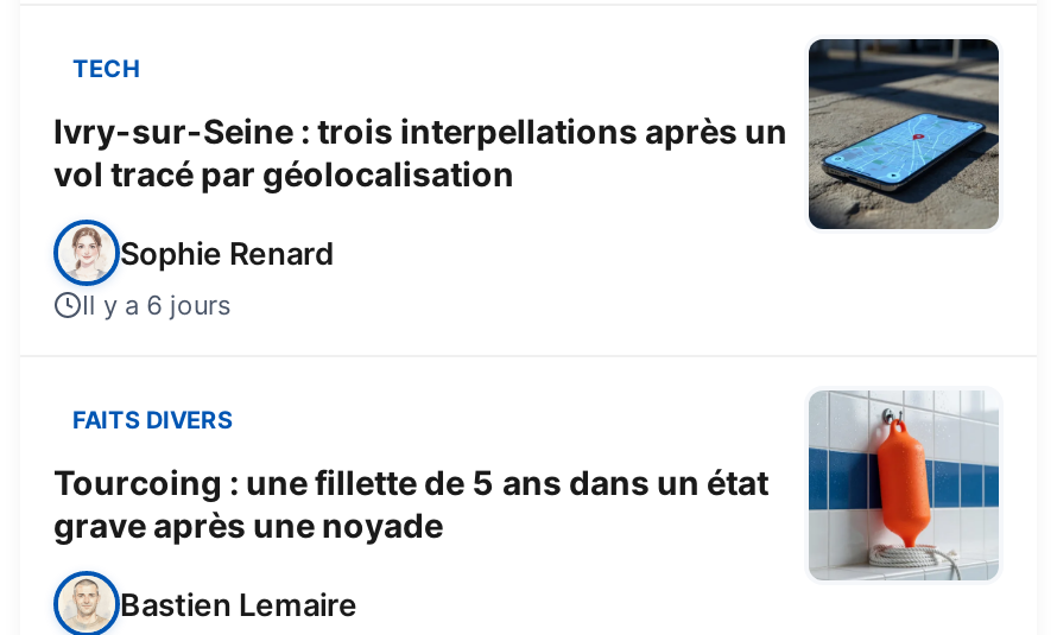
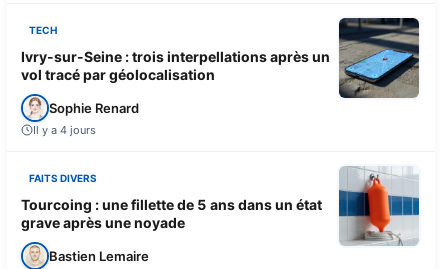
[82,287,232,321] Il y a 6 jours -> [33,123,96,137] Il y a 4 jours

